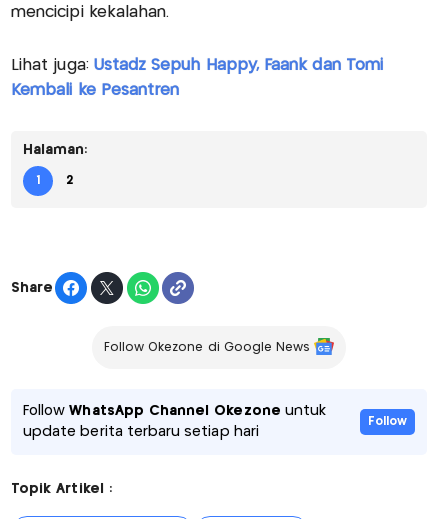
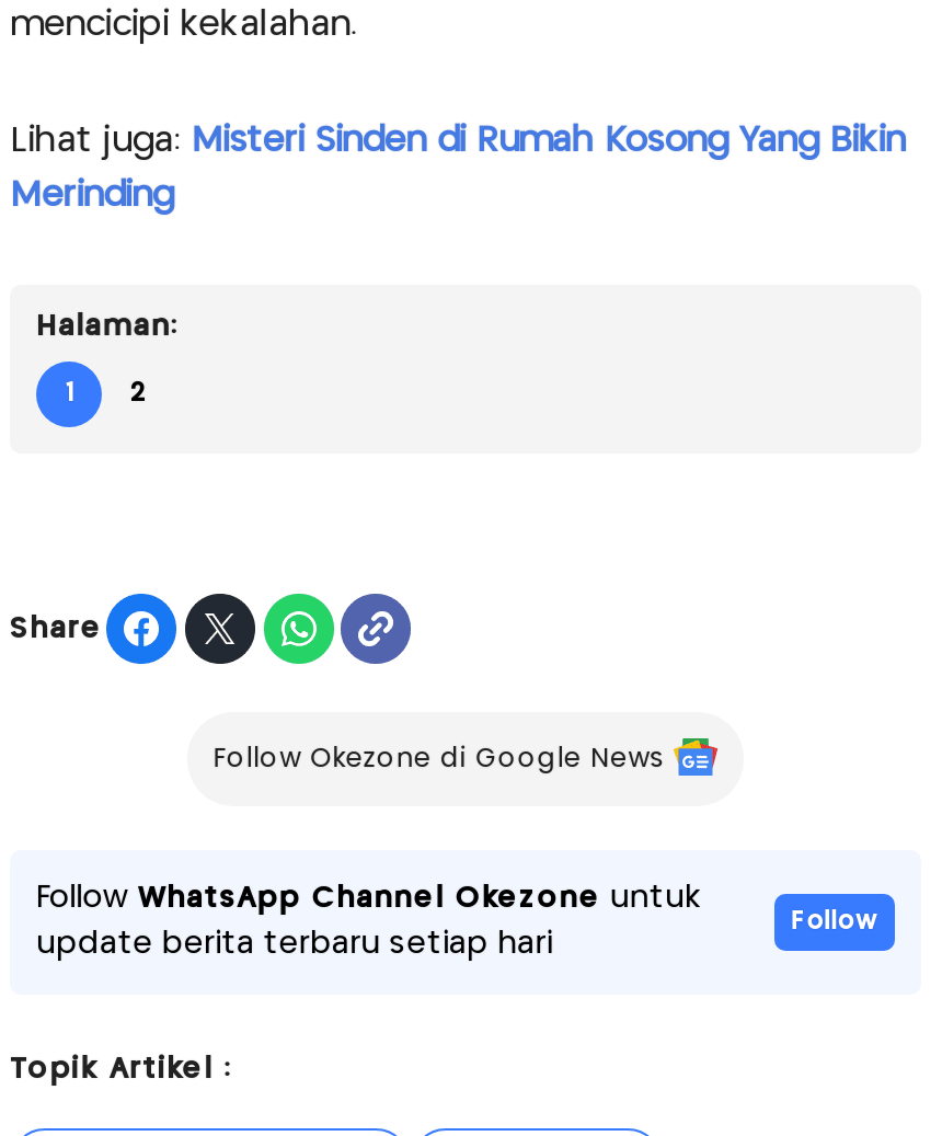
[11,58,383,73] Lihat juga: Ustadz Sepuh Happy, Faank dan Tomi -> [10,126,905,159] Lihat juga: Misteri Sinden di Rumah Kosong Yang Bikin
[11,83,179,98] Kembali ke Pesantren -> [10,181,173,214] Merinding

